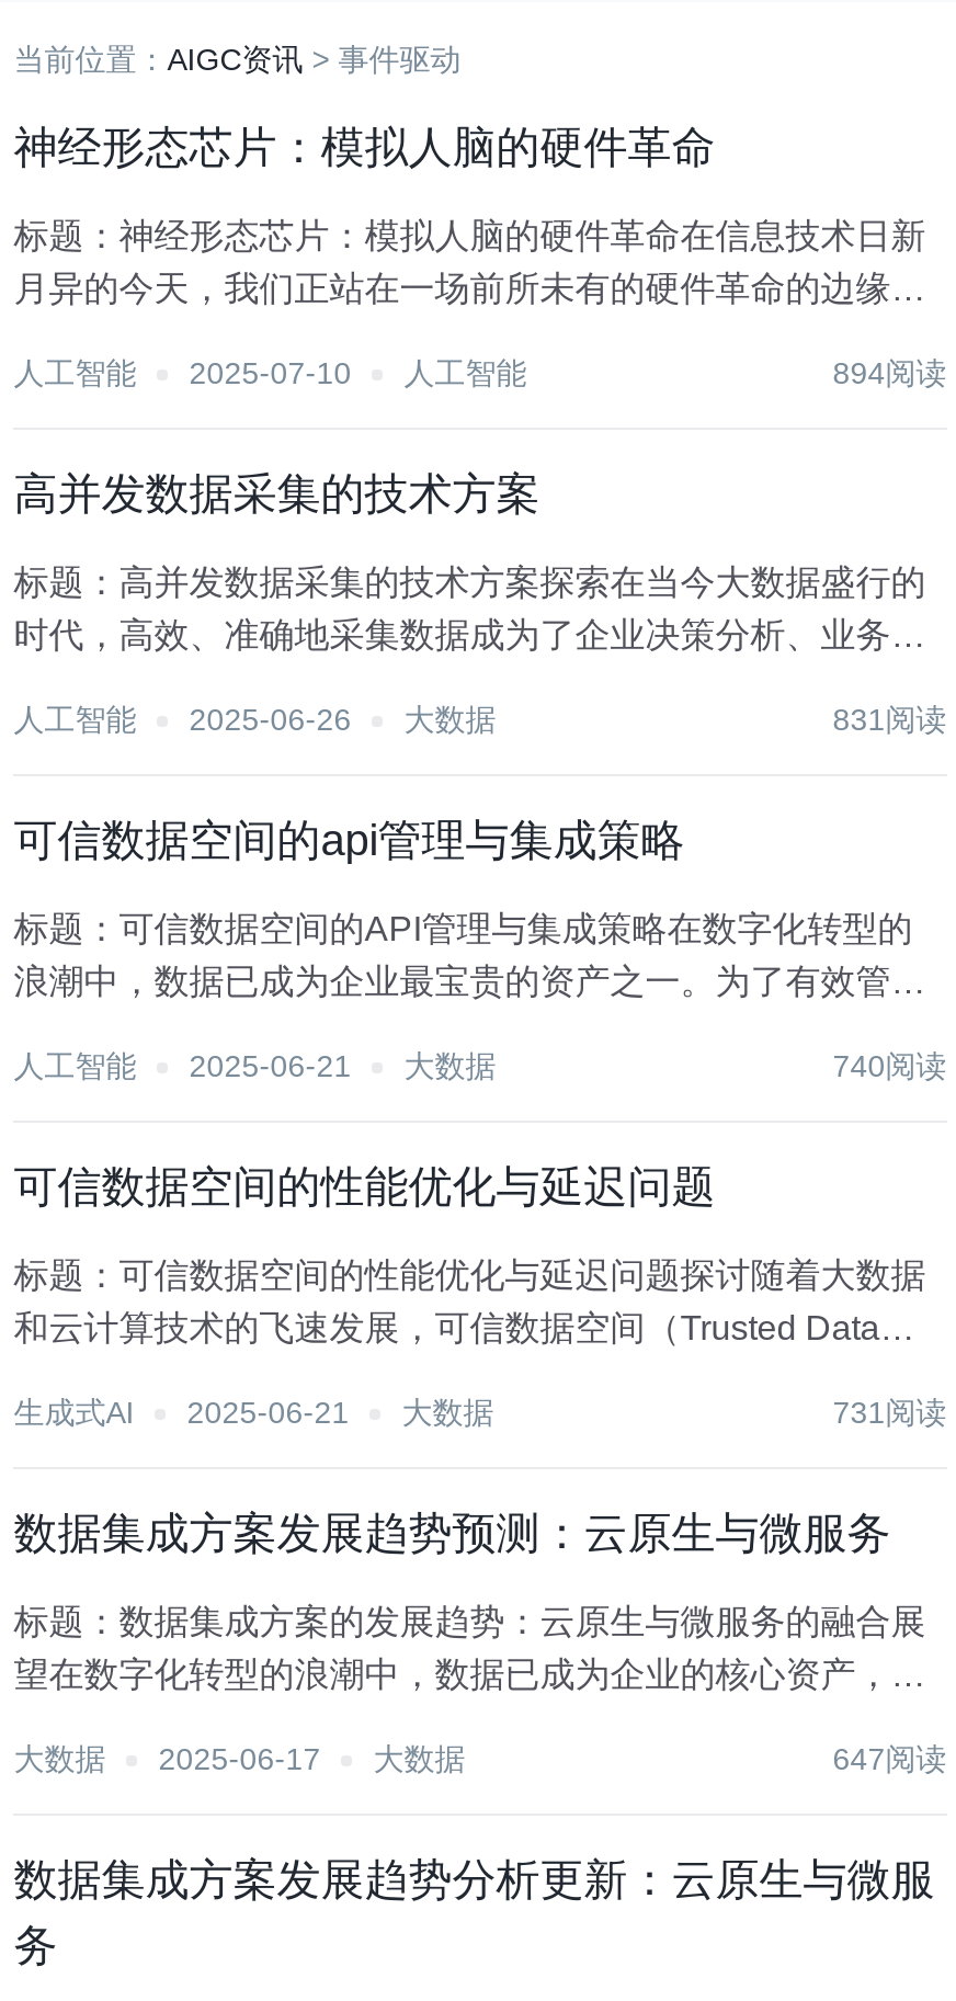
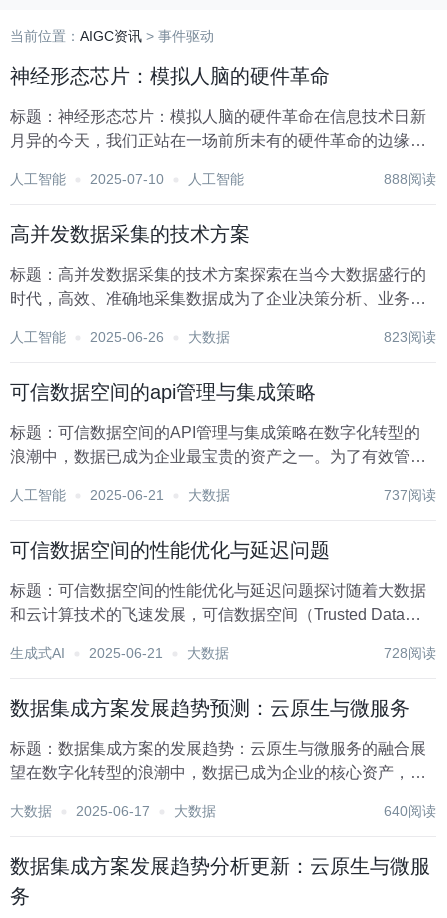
[833,355,947,390] 894阅读 -> [384,171,436,187] 888阅读
[833,702,947,737] 831阅读 -> [384,329,436,345] 823阅读
[833,1048,947,1083] 740阅读 -> [384,487,436,503] 737阅读
[833,1395,947,1430] 731阅读 -> [384,645,436,661] 728阅读
[833,1741,947,1776] 647阅读 -> [384,803,436,819] 640阅读

